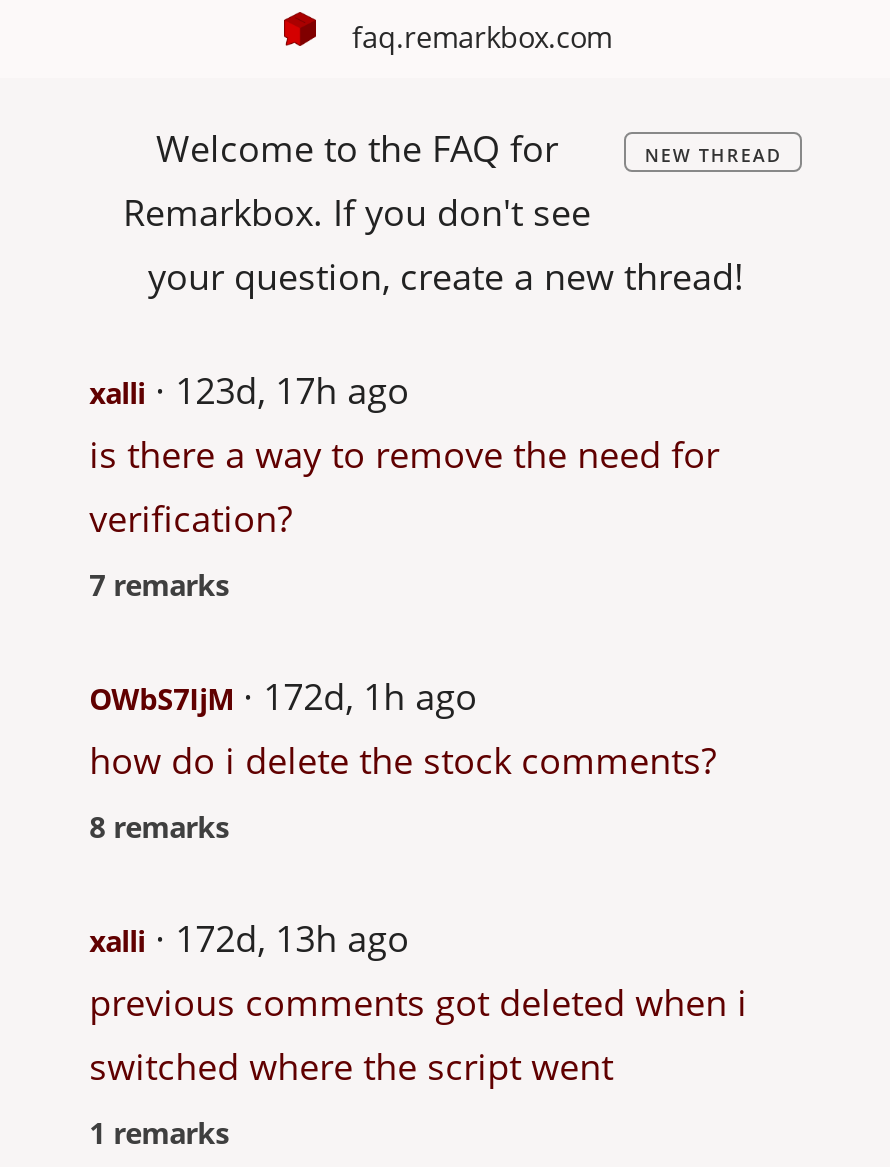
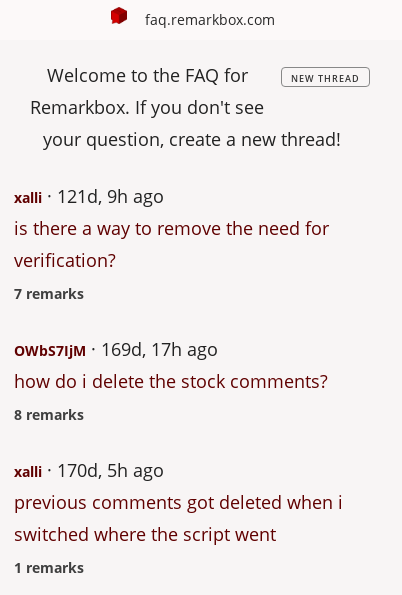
[89,366,409,414] xalli 123d, 17h ago -> [14,184,164,208] xalli 121d, 9h ago
[89,672,477,720] OWbS7IjM 172d, 1h ago -> [14,337,218,361] OWbS7IjM 169d, 17h ago
[89,914,409,962] xalli 172d, 13h ago -> [14,458,164,482] xalli 170d, 5h ago

